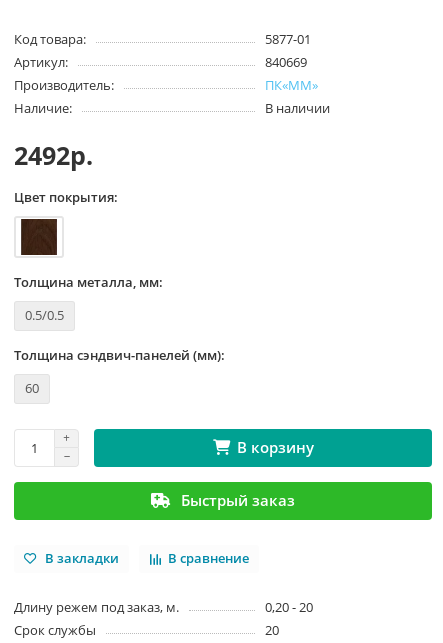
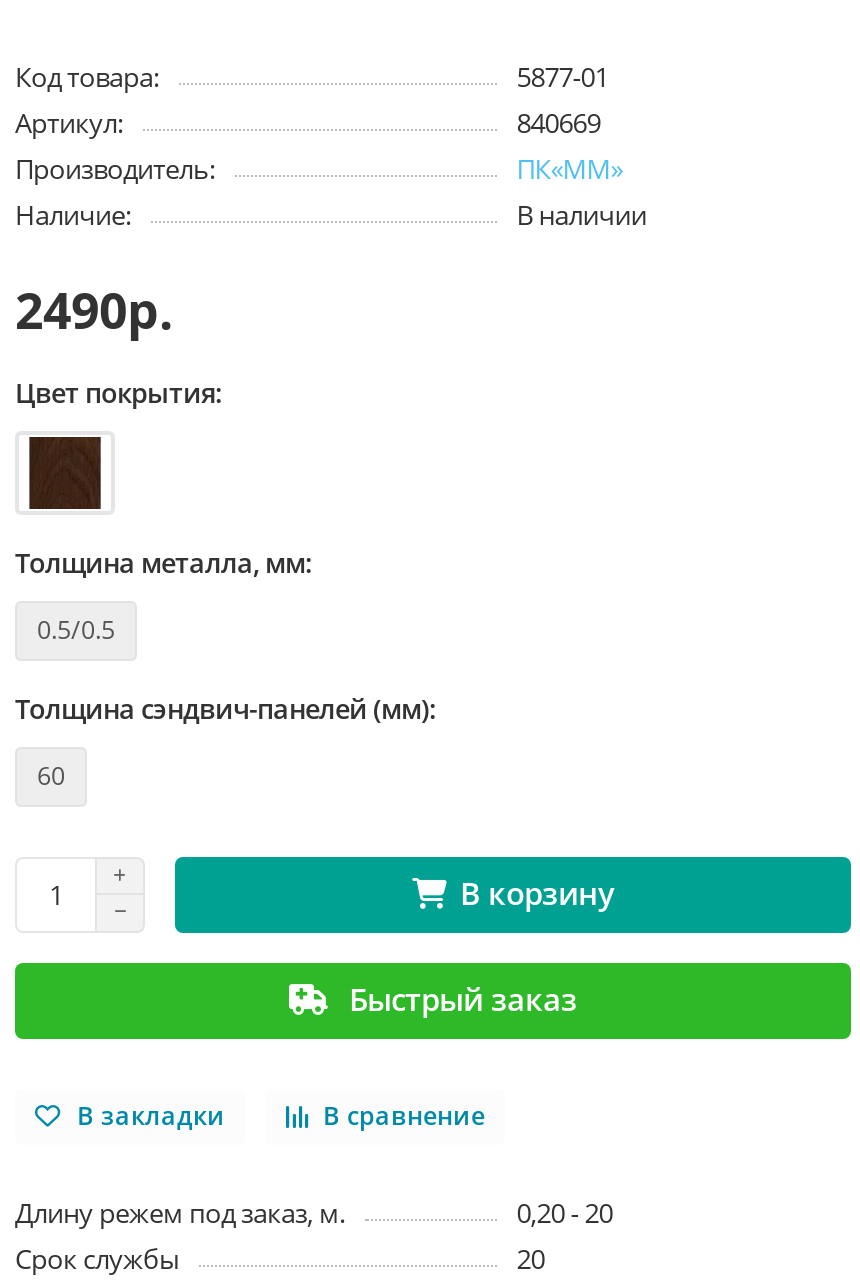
[14,138,93,172] 2492р. -> [15,276,173,344] 2490р.

